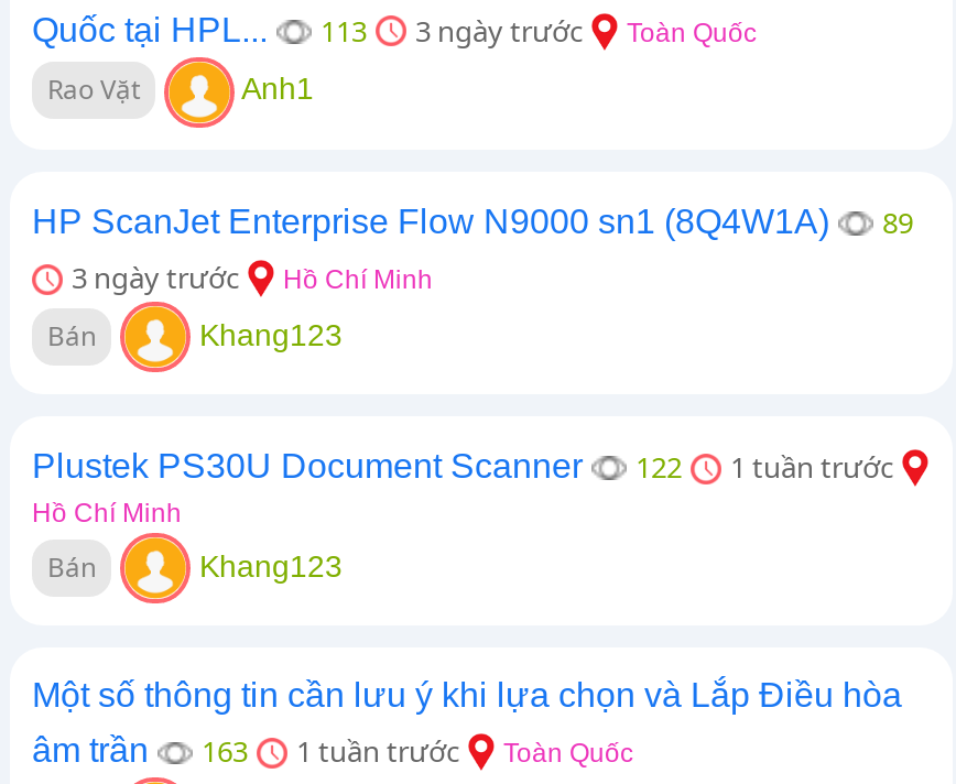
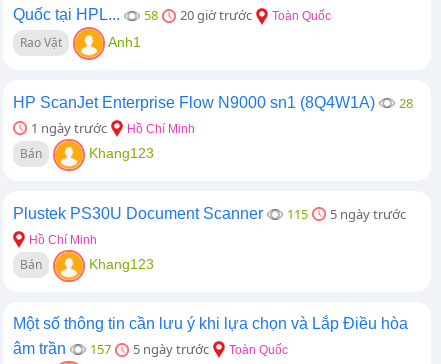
[321,10,367,50] 113 -> [144,6,158,24] 58
[415,10,583,50] 3 ngày trước -> [180,6,252,24] 20 giờ trước
[32,202,913,241] HP ScanJet Enterprise Flow N9000 sn1 (8Q4W1A) 89 -> [13,94,413,112] HP ScanJet Enterprise Flow N9000 sn1 (8Q4W1A) 28
[72,257,433,296] 3 ngày trước Hồ Chí Minh -> [31,119,195,137] 1 ngày trước Hồ Chí Minh
[635,446,682,486] 122 -> [287,205,308,223] 115
[730,446,893,486] 1 tuần trước -> [330,205,406,223] 5 ngày trước
[202,731,248,770] 163 -> [90,340,111,358] 157
[296,731,459,770] 1 tuần trước -> [133,340,209,358] 5 ngày trước

